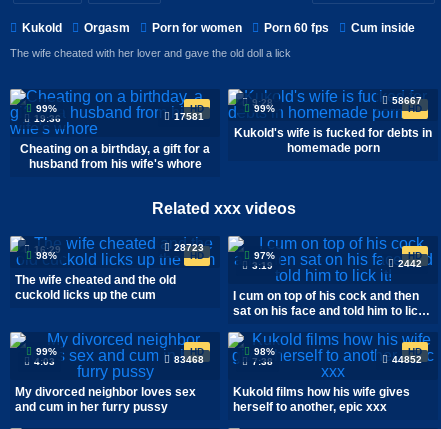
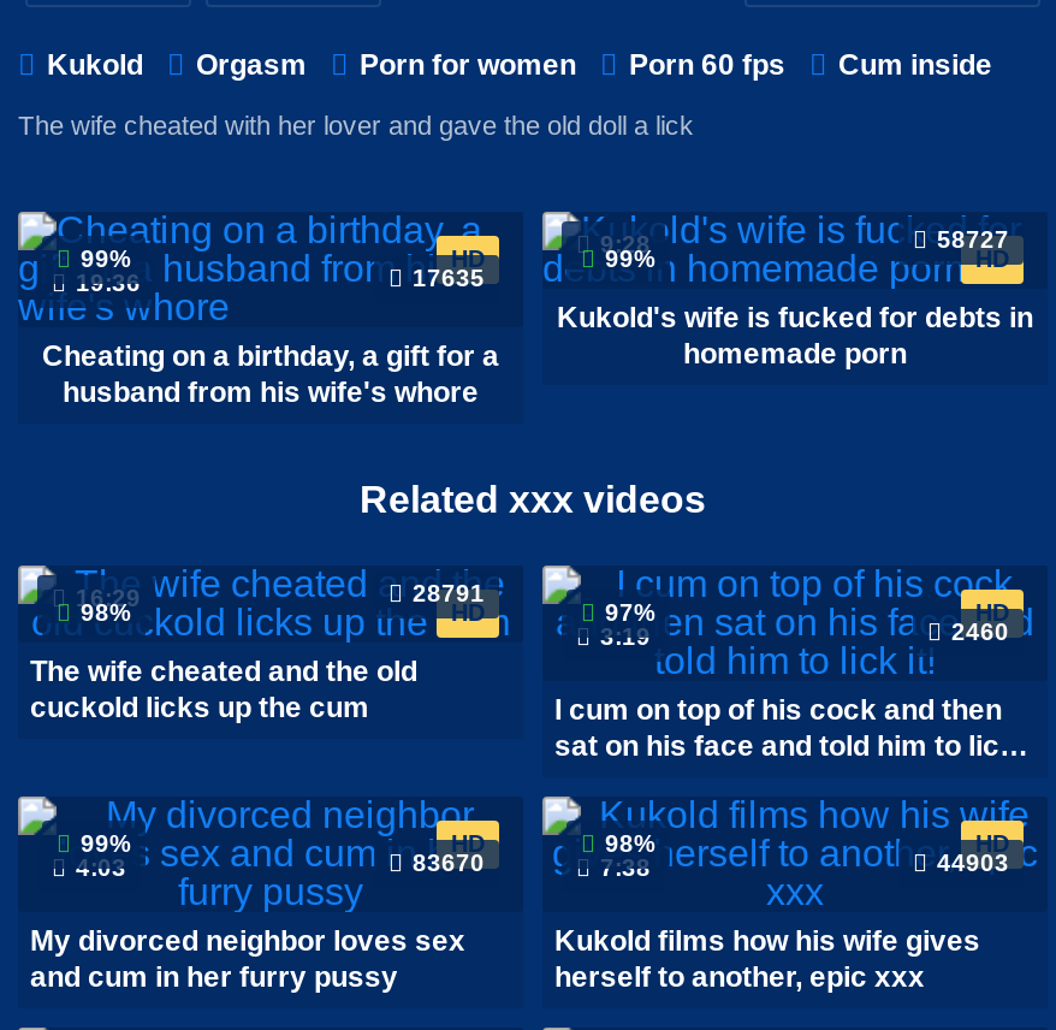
[392,95,422,106] 58667 -> [937,226,1009,253] 58727
[174,111,204,122] 17581 -> [413,265,485,291] 17635
[174,242,204,253] 28723 -> [413,580,485,606] 28791
[398,258,422,269] 2442 -> [951,618,1009,645] 2460
[174,354,204,365] 83468 -> [413,850,485,876] 83670
[392,354,422,365] 44852 -> [937,850,1009,876] 44903

